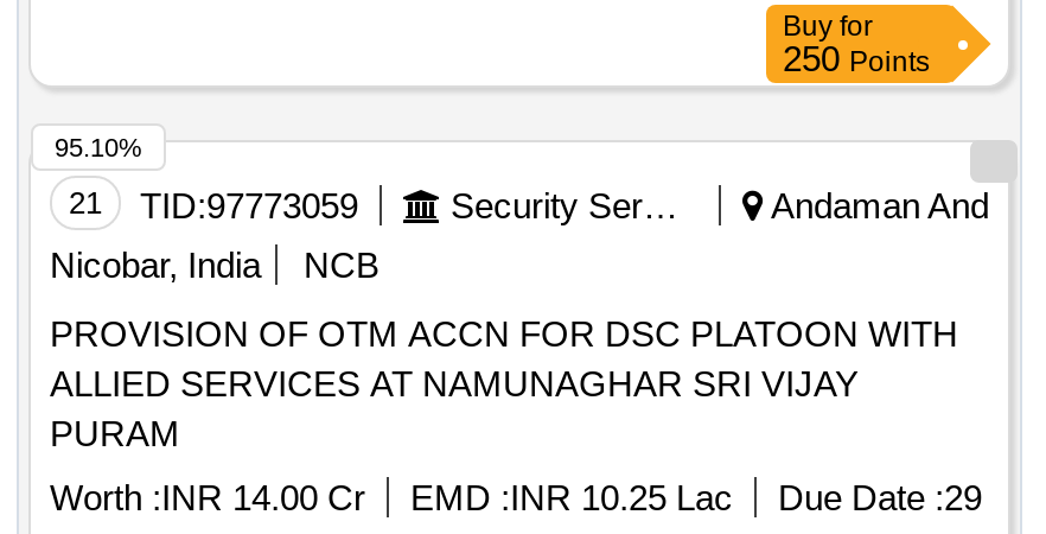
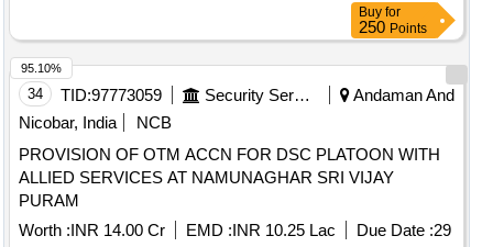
[69,186,358,226] 21 TID:97773059 -> [28,86,162,105] 34 TID:97773059

